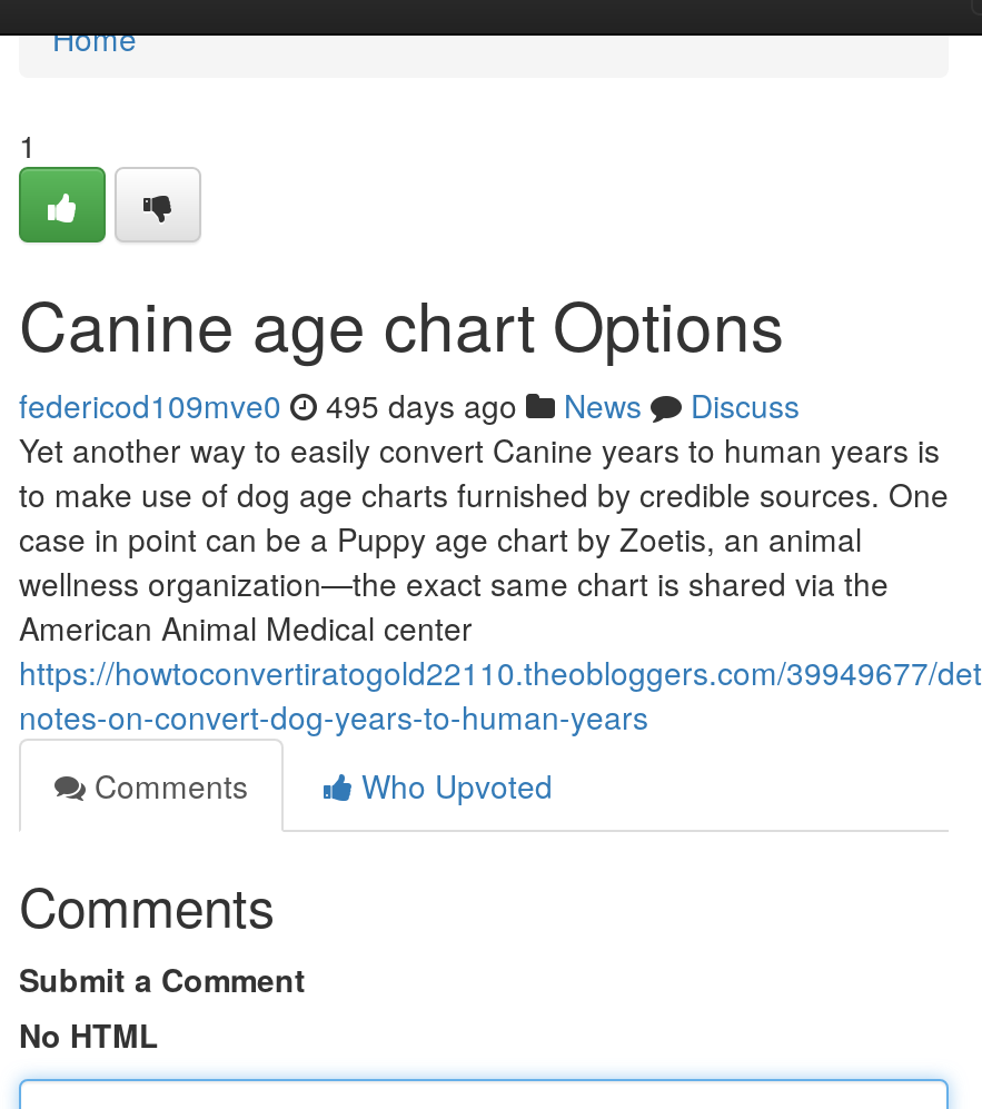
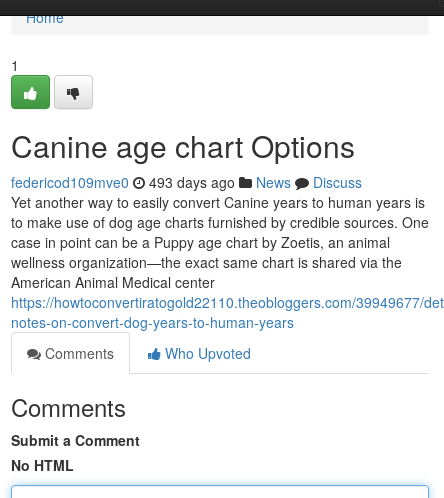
[19,383,800,427] federicod109mve0 495 days ago News Discuss -> [11,172,362,192] federicod109mve0 493 days ago News Discuss

